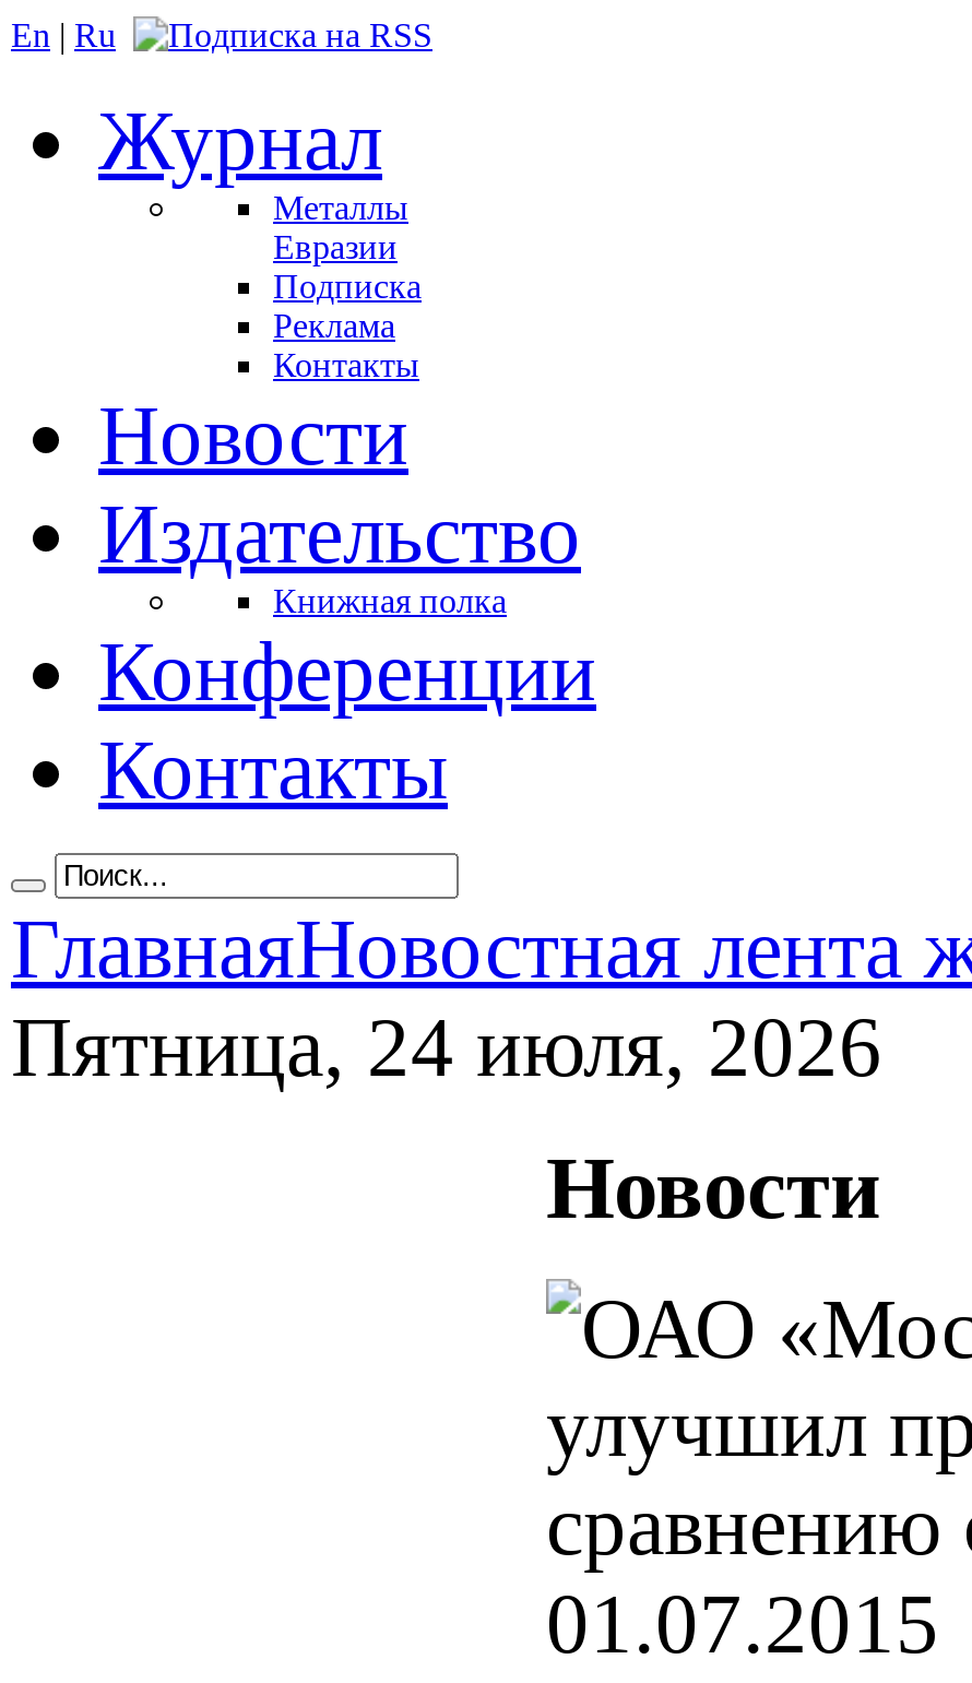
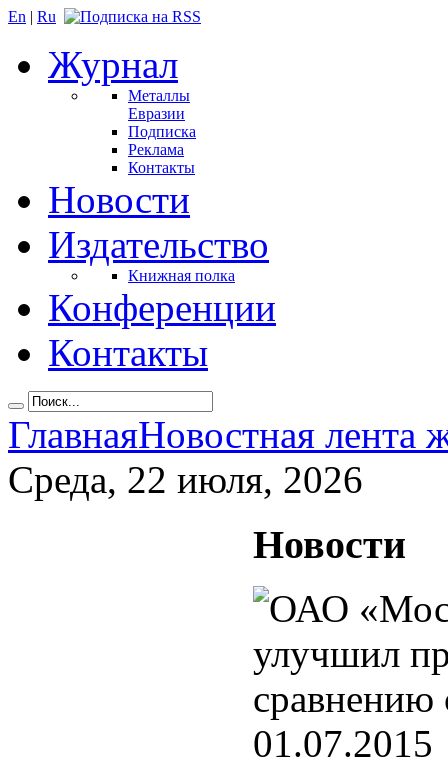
[11,999,882,1093] Пятница, 24 июля, 2026 -> [8,458,363,501] Среда, 22 июля, 2026

